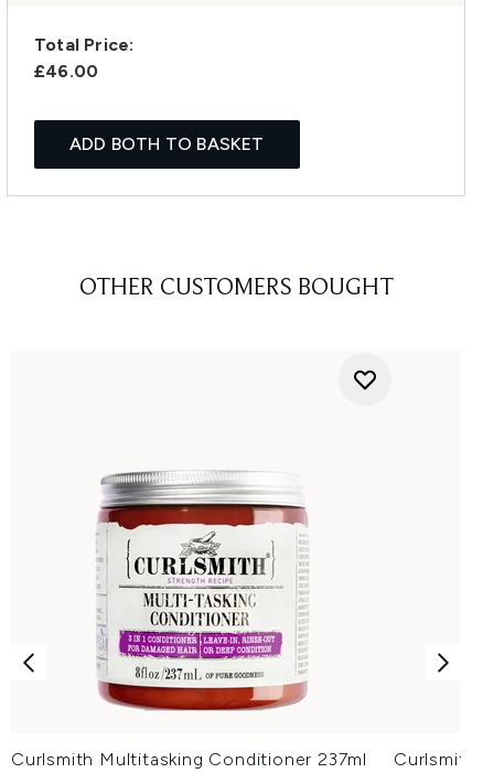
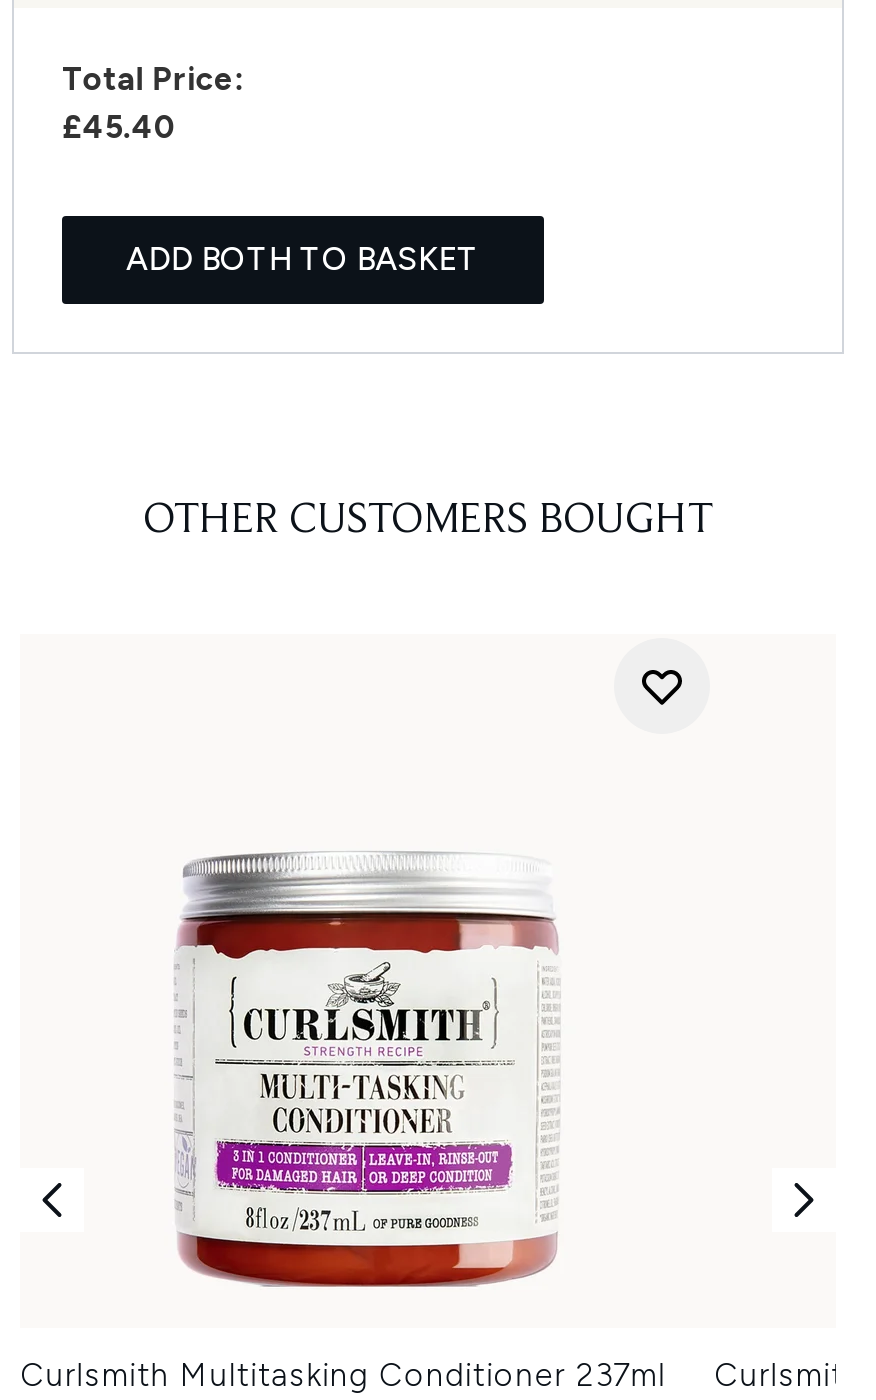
[34,61,98,82] £46.00 -> [62,108,176,146] £45.40

